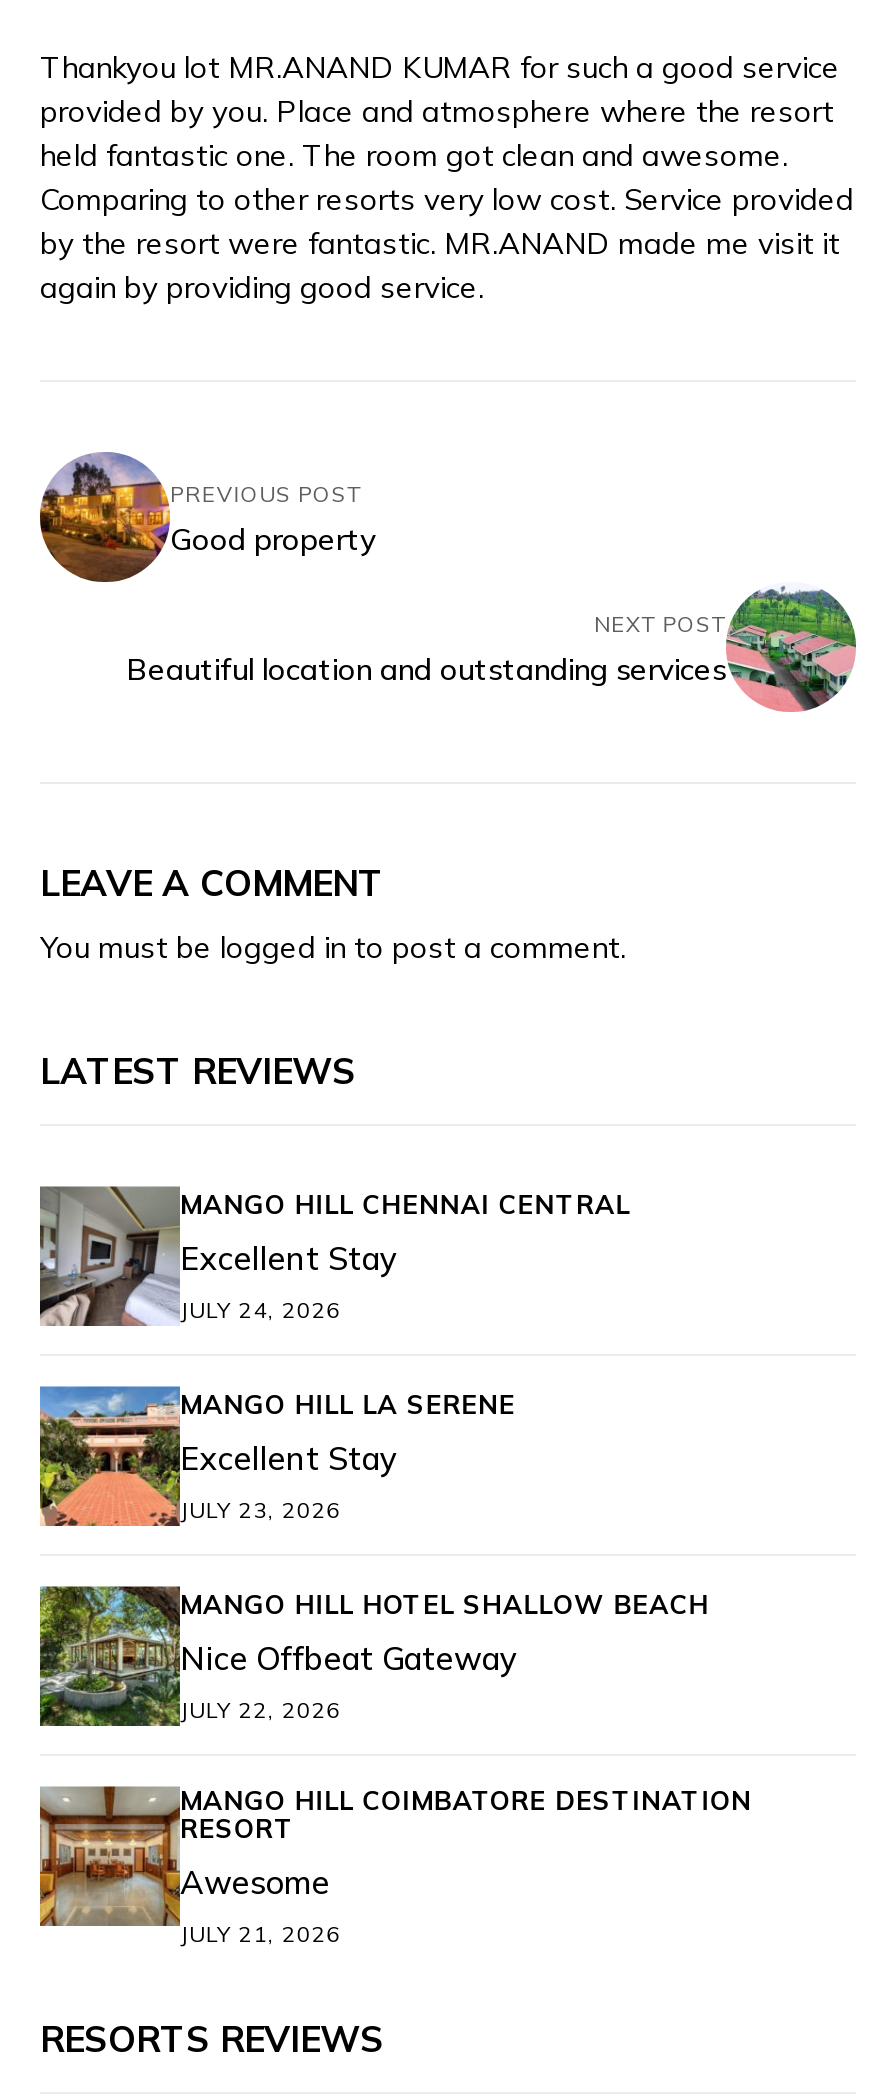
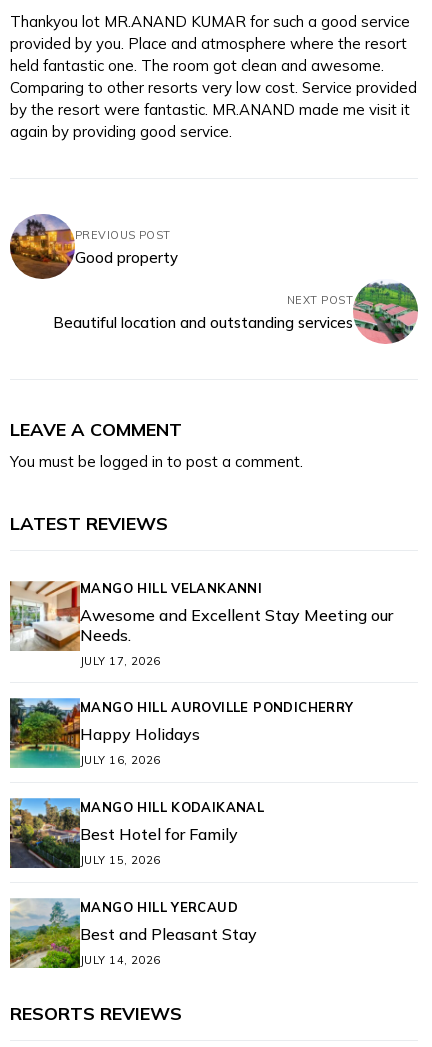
[38,1186,630,1326] [image] | MANGO HILL CHENNAI CENTRAL | Excellent Stay | JULY 24, 2026 -> [10,580,393,668] [image] | MANGO HILL VELANKANNI | Awesome and Excellent Stay Meeting our | Needs. | JULY 17, 2026
[38,1384,516,1548] [image] | MANGO HILL LA SERENE | Excellent Stay | JULY 23, 2026 -> [9,687,353,769] [image] | MANGO HILL AUROVILLE PONDICHERRY | Happy Holidays | JULY 16, 2026
[38,1584,709,1748] [image] | MANGO HILL HOTEL SHALLOW BEACH | Nice Offbeat Gateway | JULY 22, 2026 -> [9,787,264,869] [image] | MANGO HILL KODAIKANAL | Best Hotel for Family | JULY 15, 2026
[38,1784,752,1949] [image] | MANGO HILL COIMBATORE DESTINATION | RESORT | Awesome | JULY 21, 2026 -> [9,887,257,969] [image] | MANGO HILL YERCAUD | Best and Pleasant Stay | JULY 14, 2026

